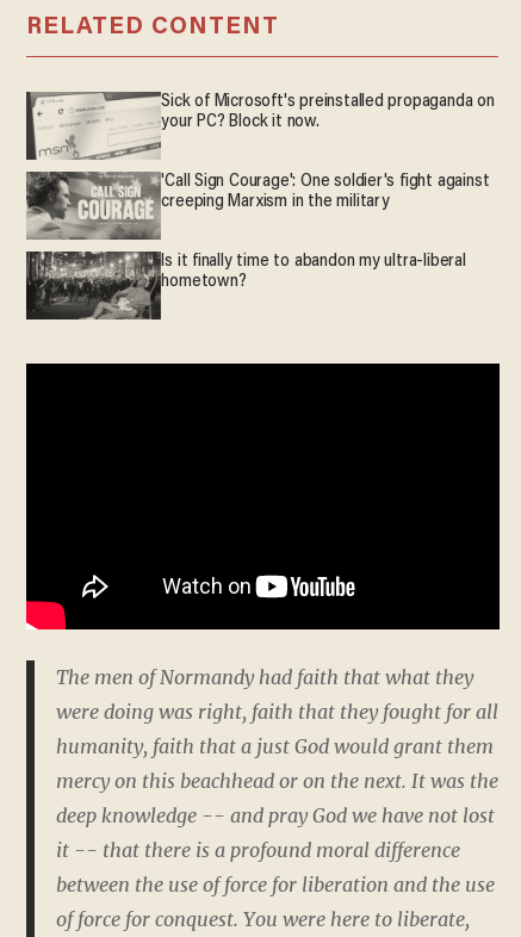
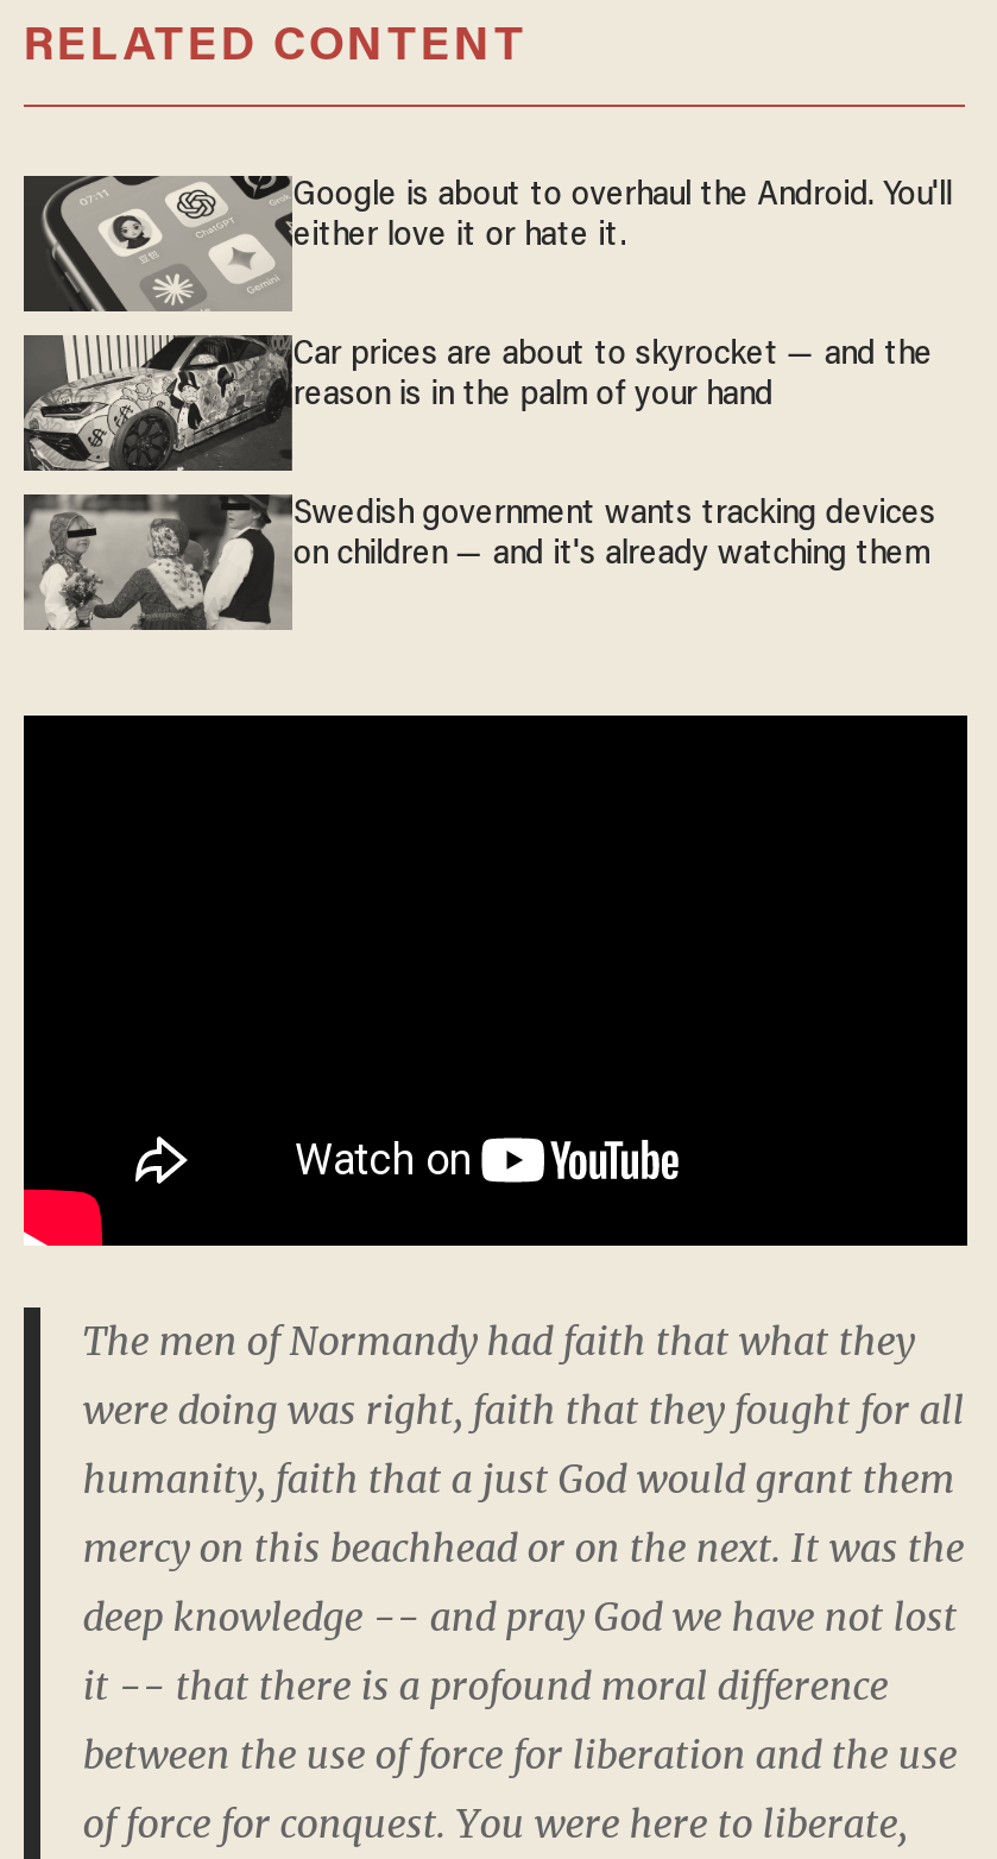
[30,92,495,160] [image] | Sick of Microsoft's preinstalled propaganda on | your PC? Block it now. -> [33,176,952,314] [image] | Google is about to overhaul the Android. You'll | either love it or hate it.
[26,172,489,240] [image] | 'Call Sign Courage': One soldier's fight against | creeping Marxism in the military -> [21,335,933,471] [image] | Car prices are about to skyrocket — and the | reason is in the palm of your hand
[26,252,466,321] [image] | Is it finally time to abandon my ultra-liberal | hometown? -> [24,494,936,630] [image] | Swedish government wants tracking devices | on children — and it's already watching them

